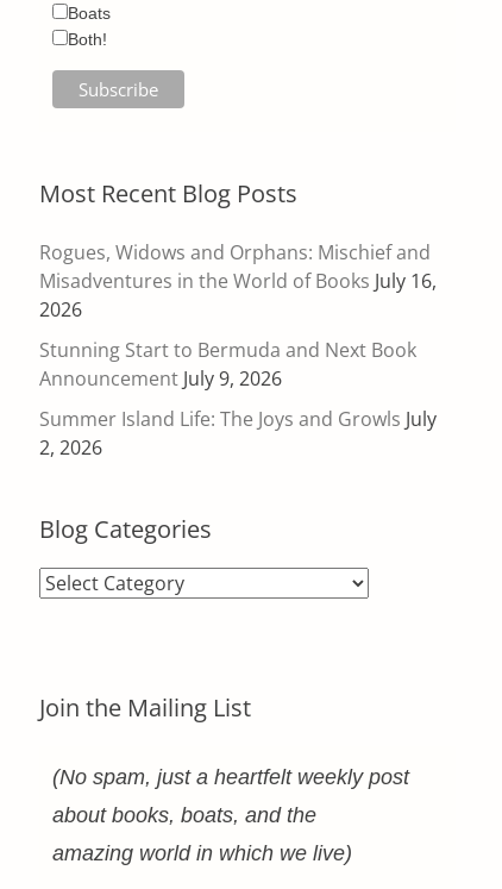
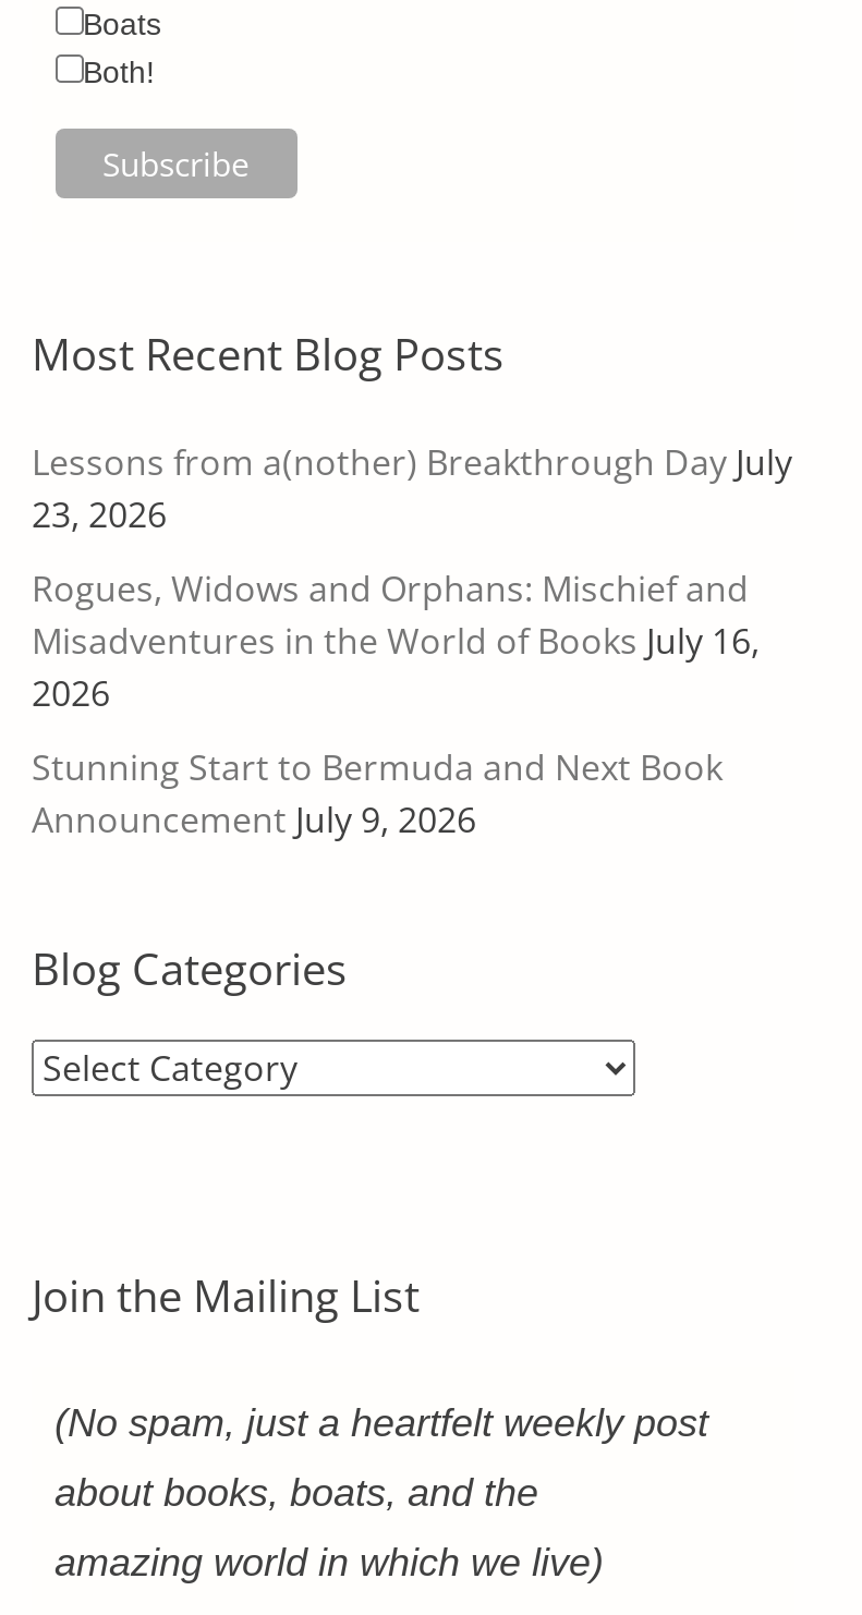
none -> [32,439,792,539] Lessons from a(nother) Breakthrough Day July | 23, 2026
moved [39,240,437,392] -> [32,565,760,844]: Rogues, Widows and Orphans: Mischief and | Misadventures in the World of Books July 16, | 2026 | Stunning Start to Bermuda and Next Book | Announcement July 9, 2026
[39,406,437,461] Summer Island Life: The Joys and Growls July | 2, 2026 -> none

